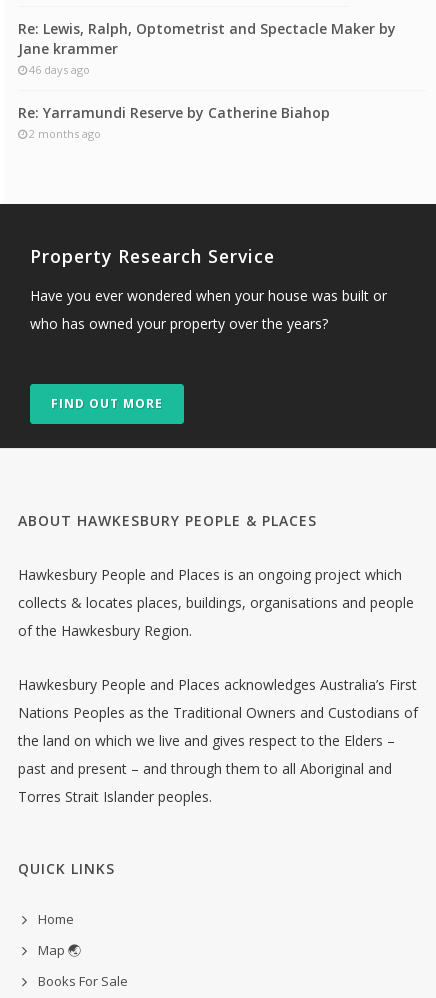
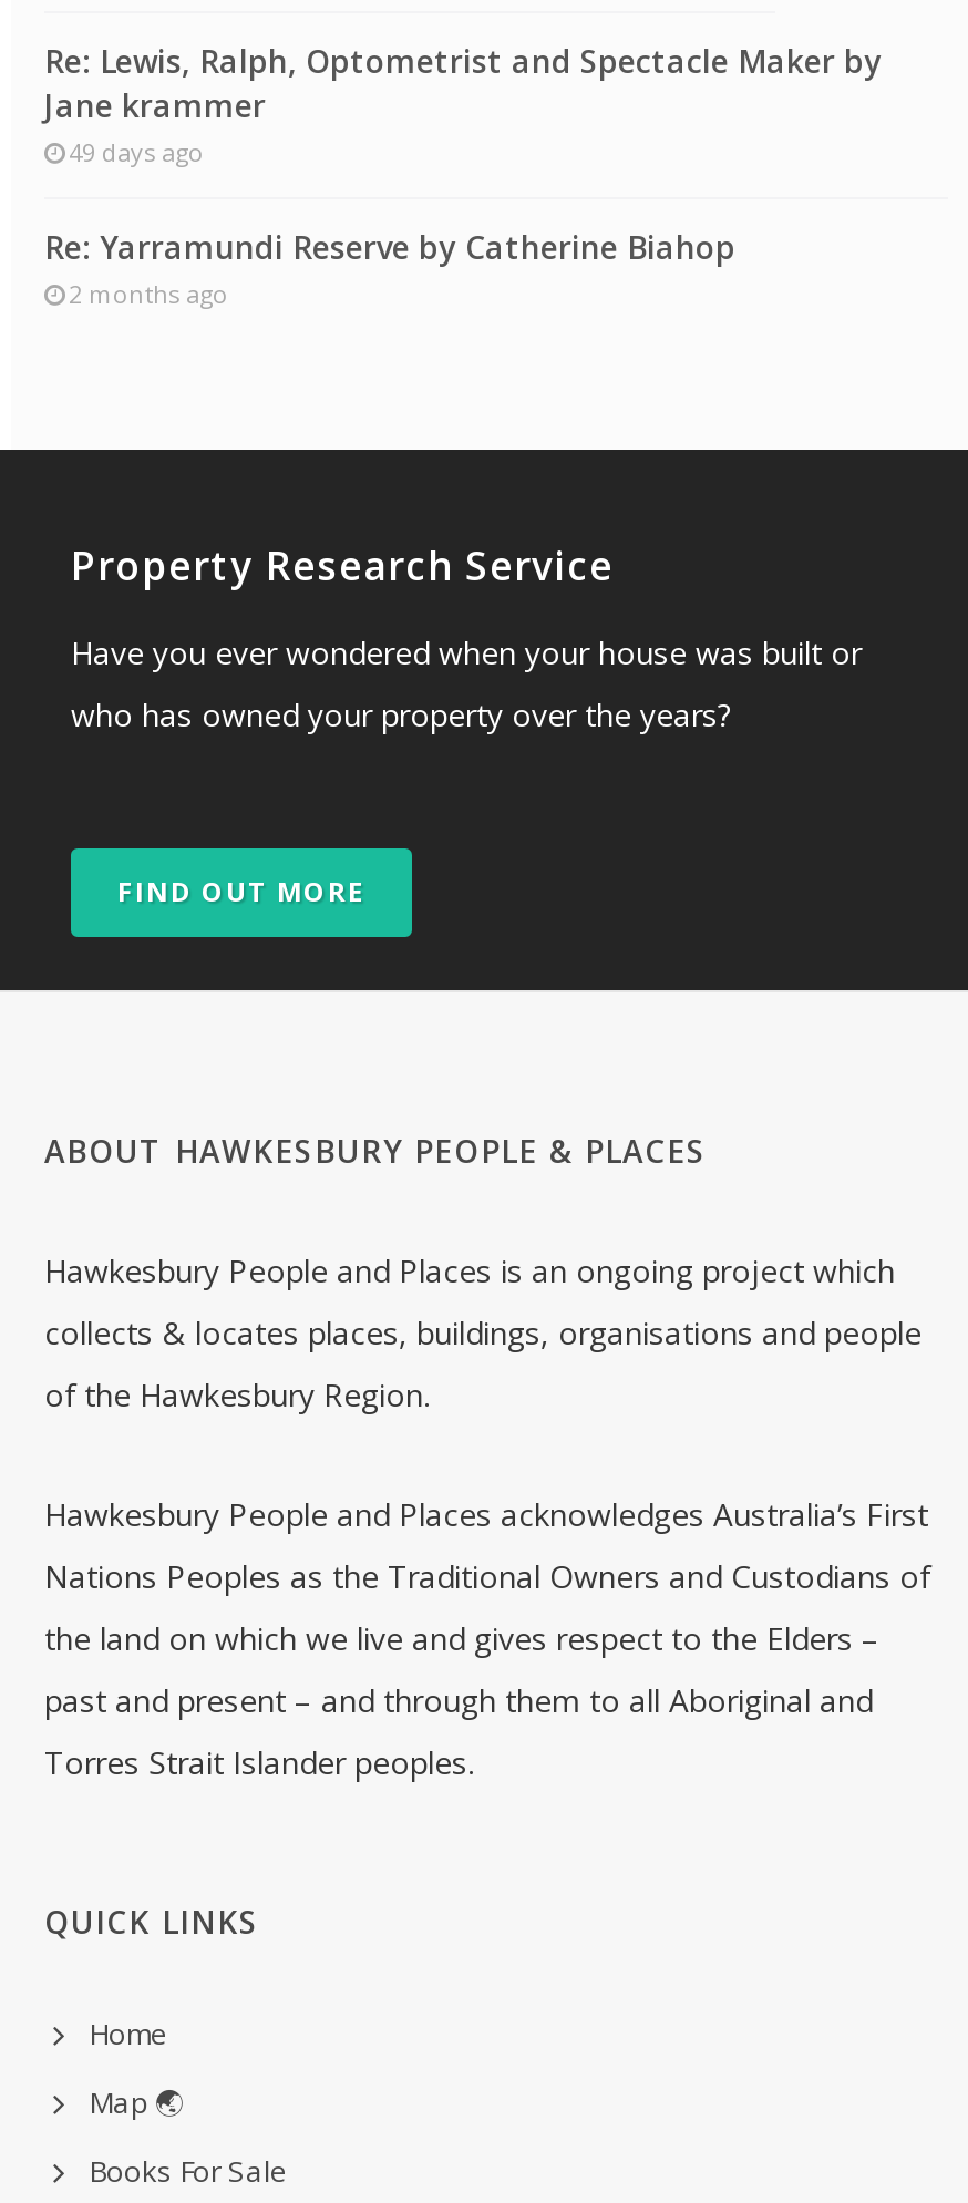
[29,62,90,77] 46 days ago -> [69,136,204,169] 49 days ago

